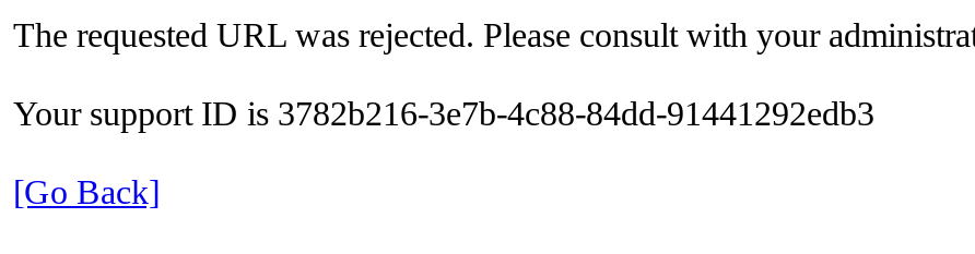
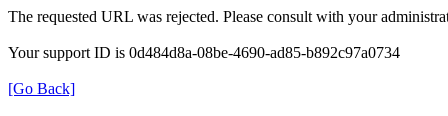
[13,95,874,132] Your support ID is 3782b216-3e7b-4c88-84dd-91441292edb3 -> [8,44,400,61] Your support ID is 0d484d8a-08be-4690-ad85-b892c97a0734

